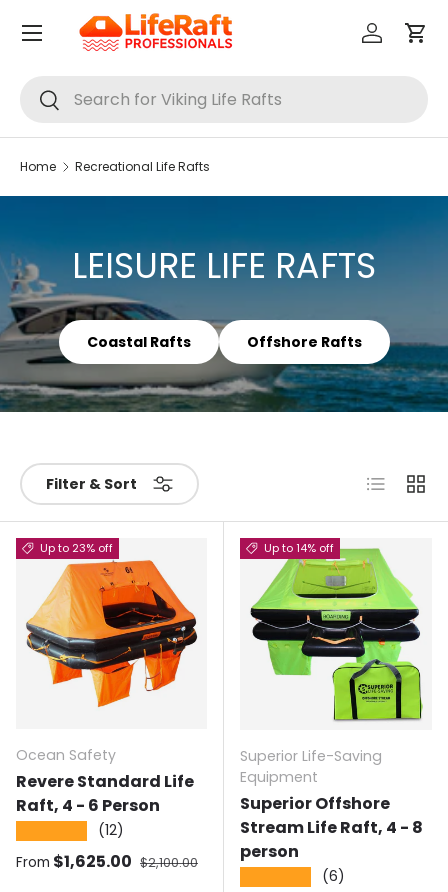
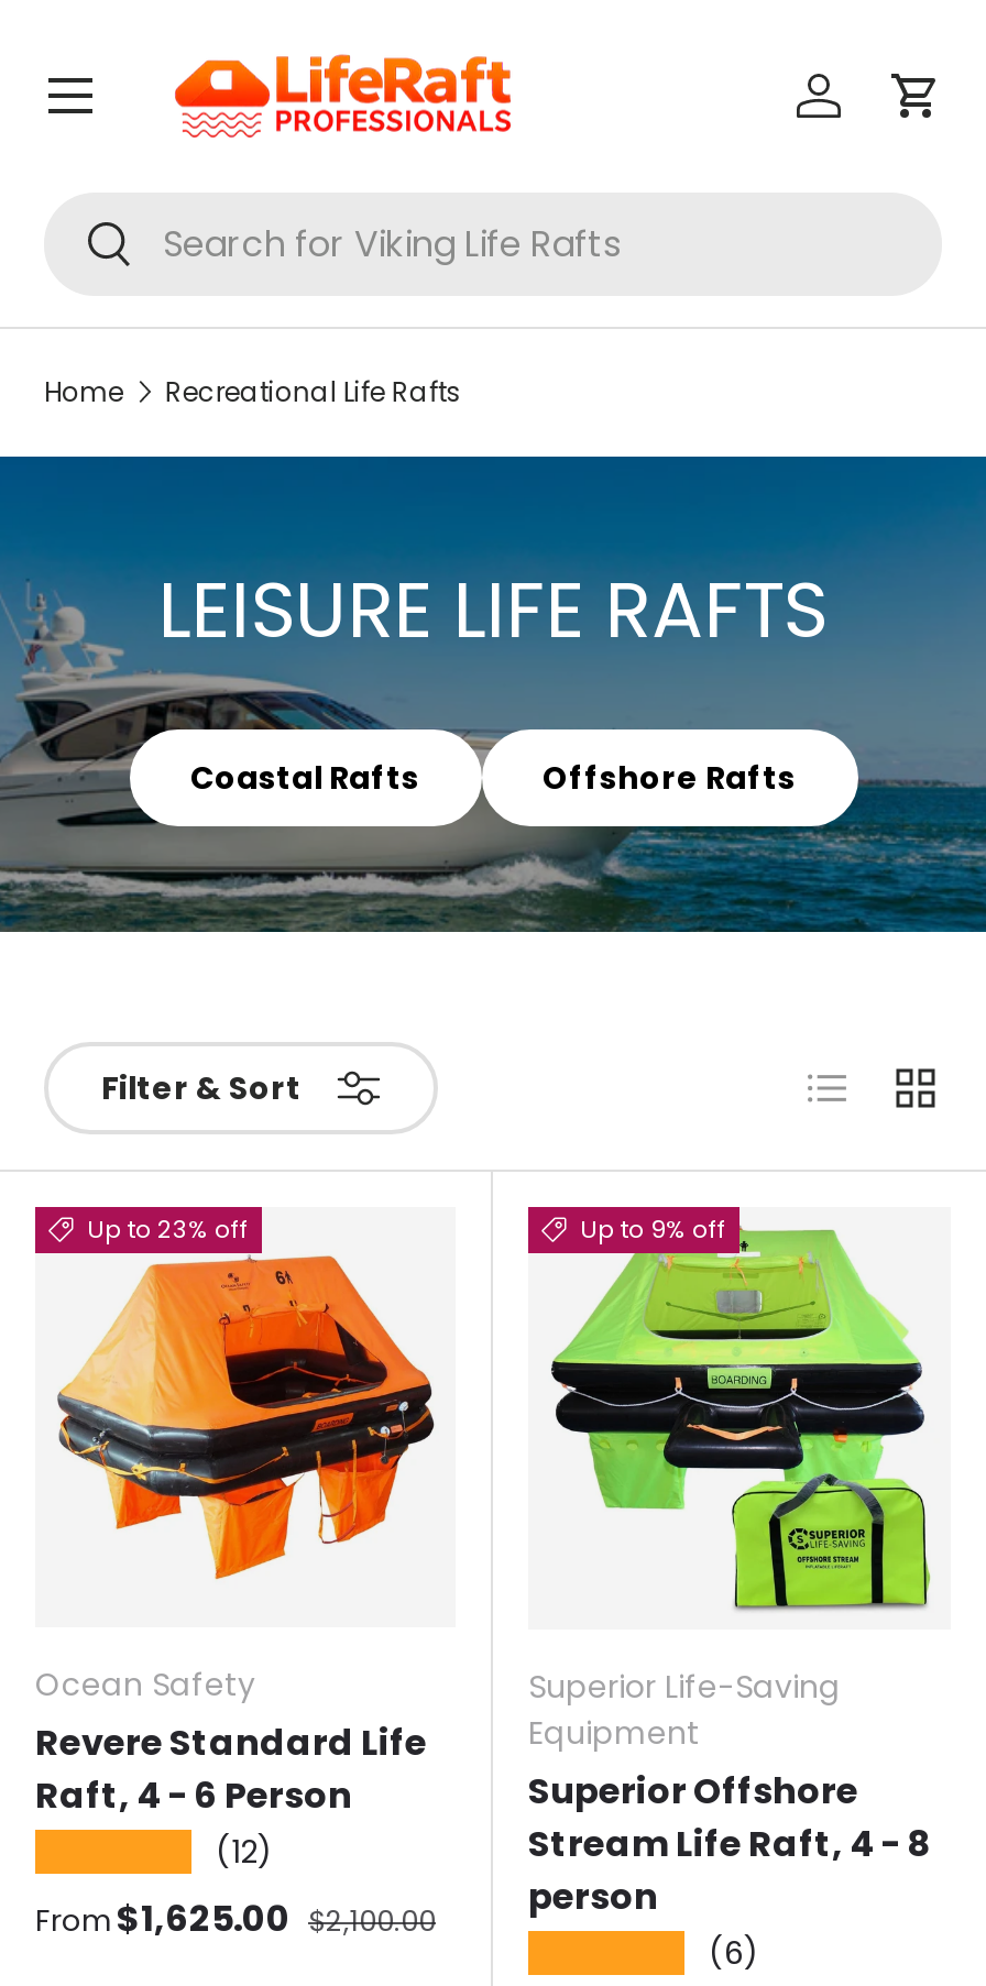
[263,540,333,556] Up to 14% off -> [580,1213,725,1248] Up to 9% off

